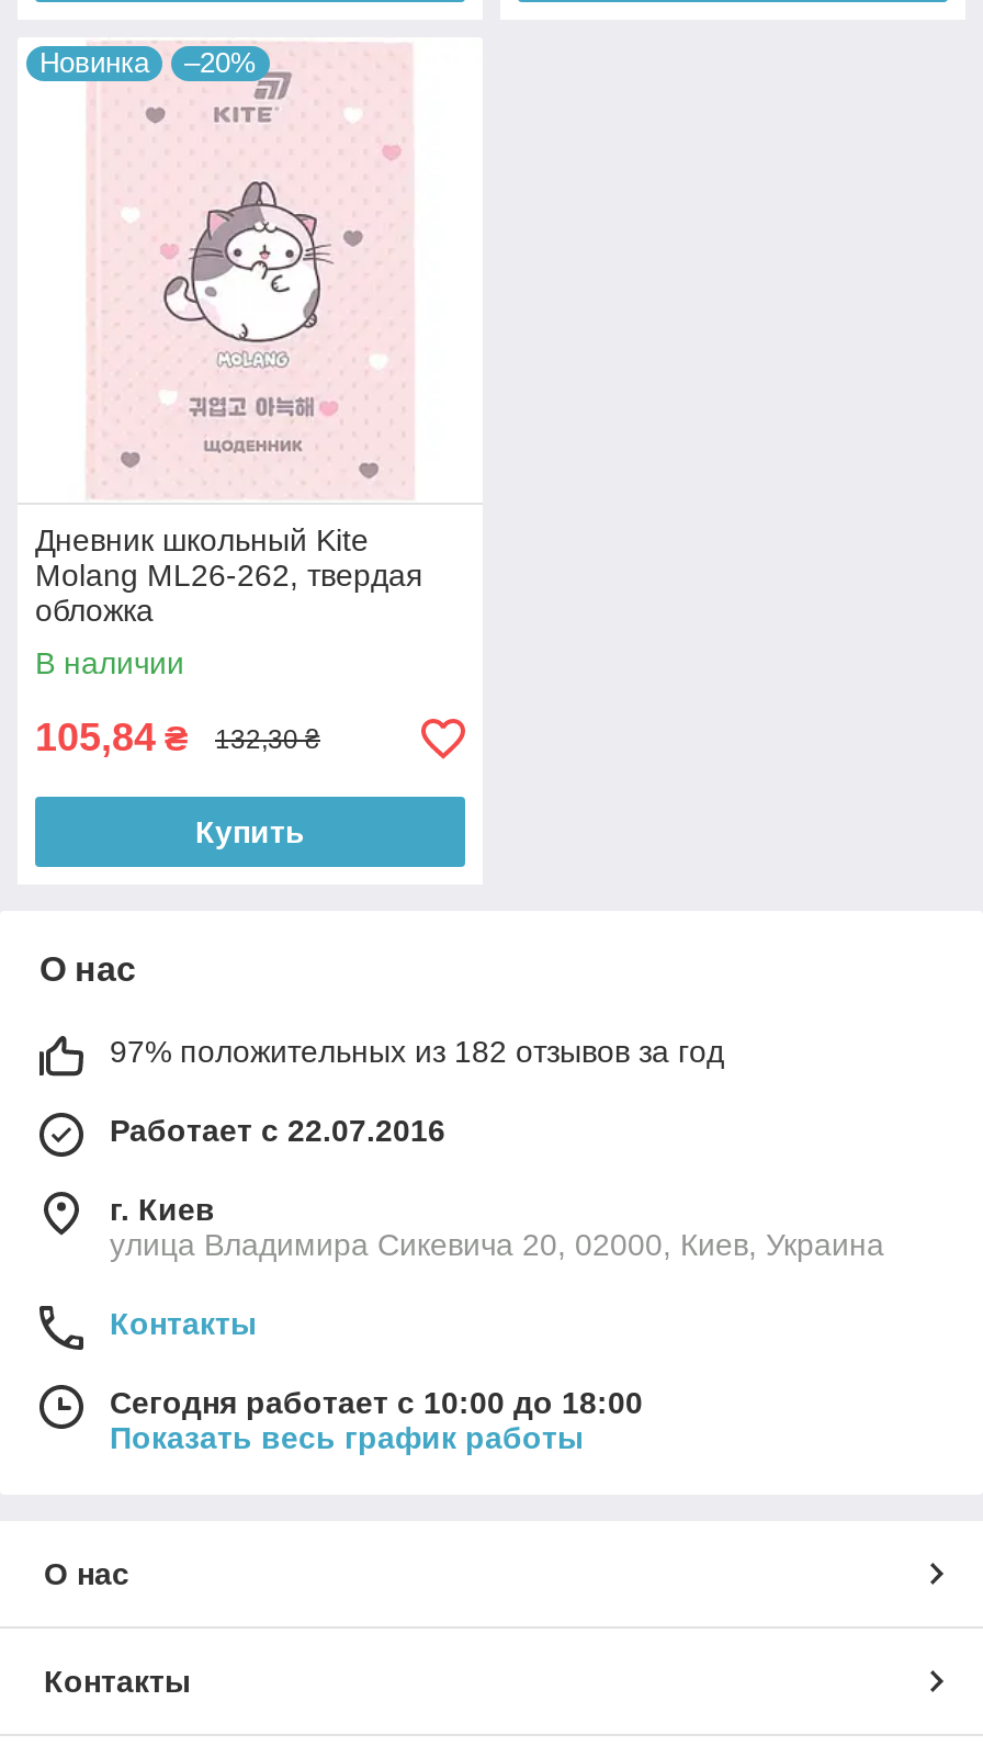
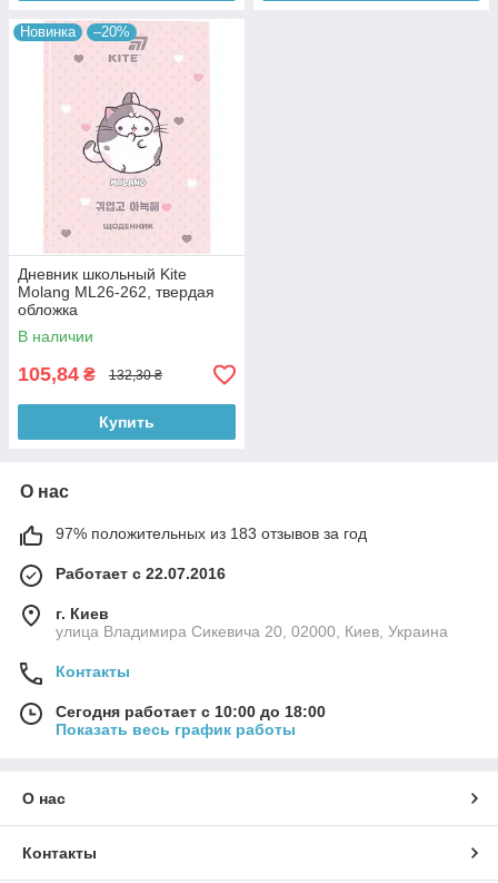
[110,1035,724,1070] 97% положительных из 182 отзывов за год -> [56,525,367,543] 97% положительных из 183 отзывов за год

